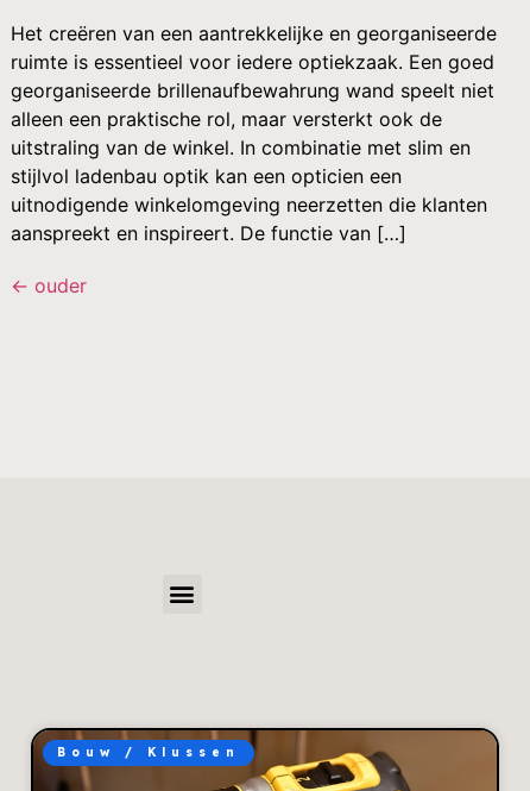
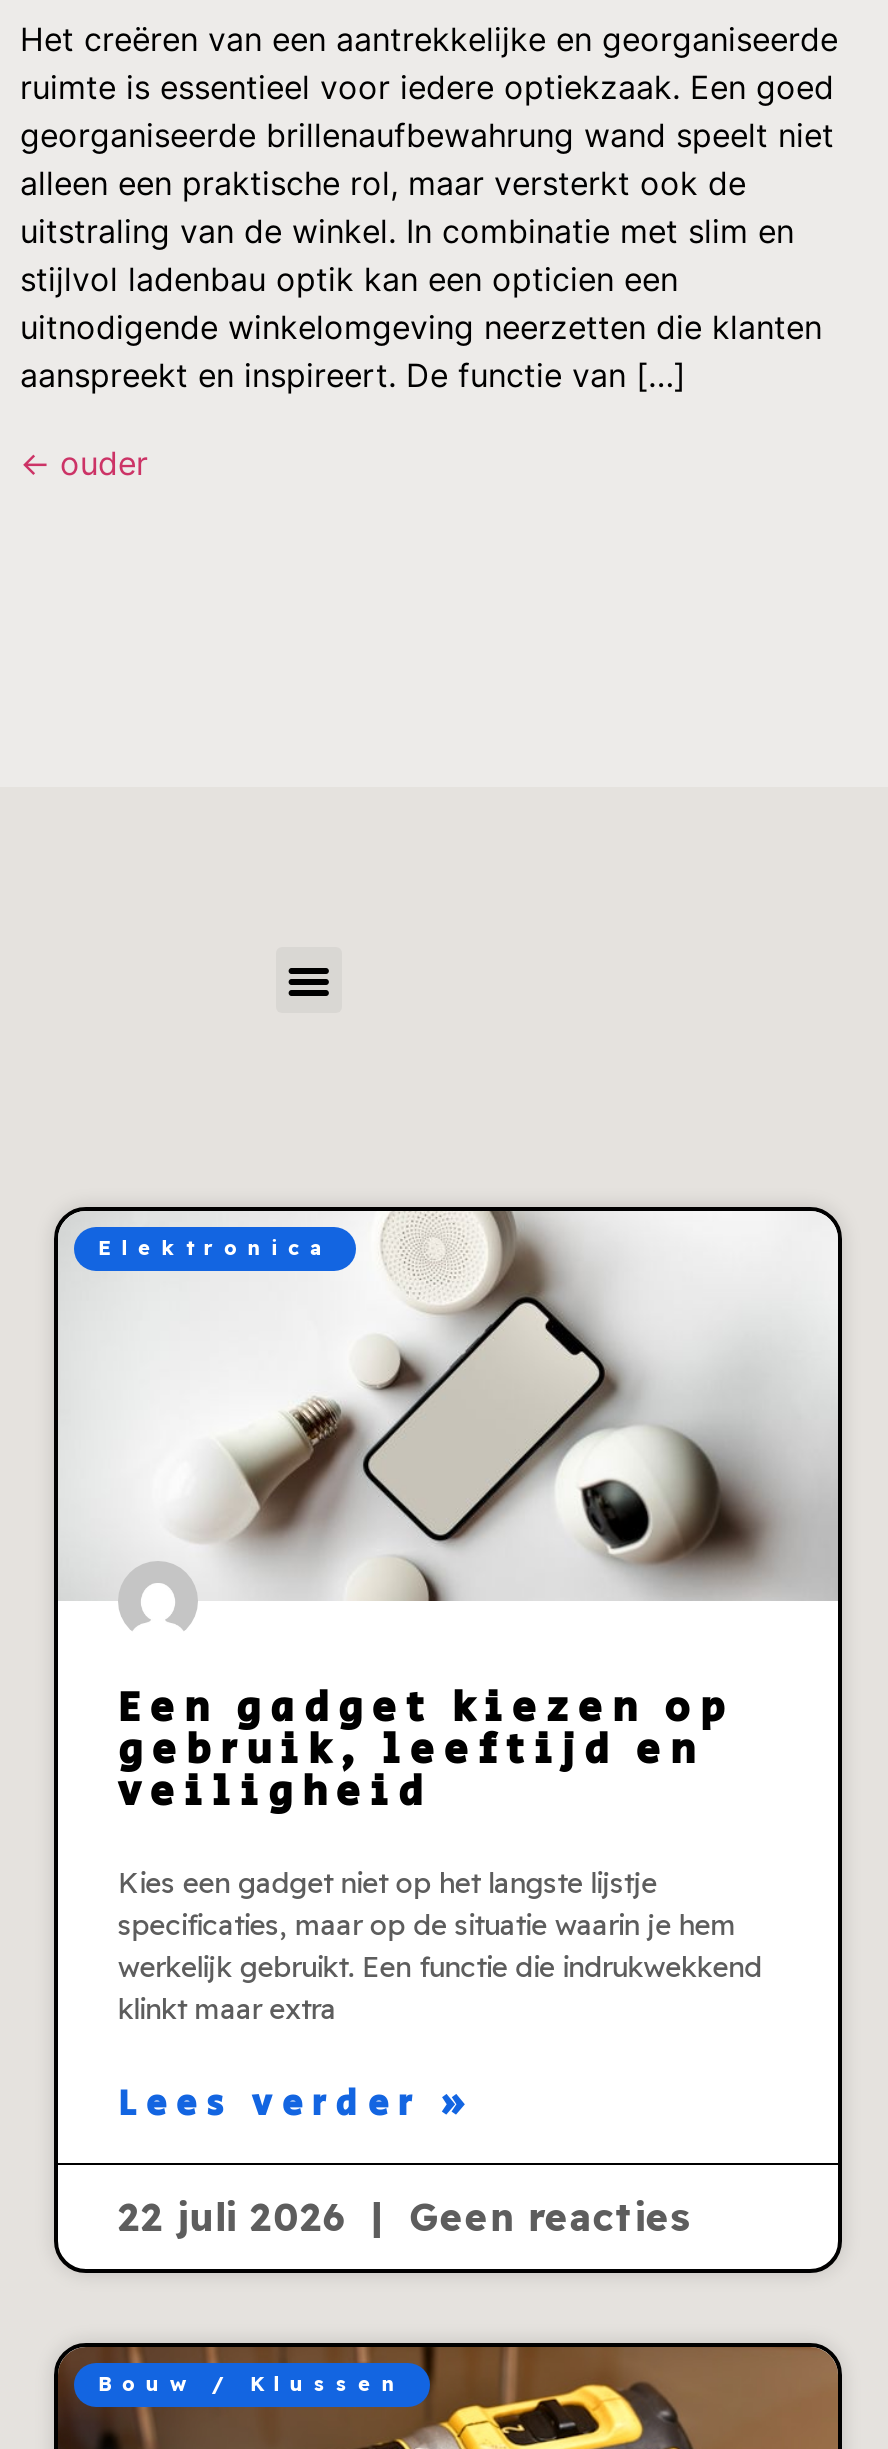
none -> [54,1211,842,2275] [image] | Elektronica
none -> [118,1680,762,2242] Een gadget kiezen op | gebruik, leeftijd en | veiligheid | Kies een gadget niet op het langste lijstje | specificaties, maar op de situatie waarin je hem | werkelijk gebruikt. Een functie die indrukwekkend | klinkt maar extra | Lees verder » | 22 juli 2026 | Geen reacties

